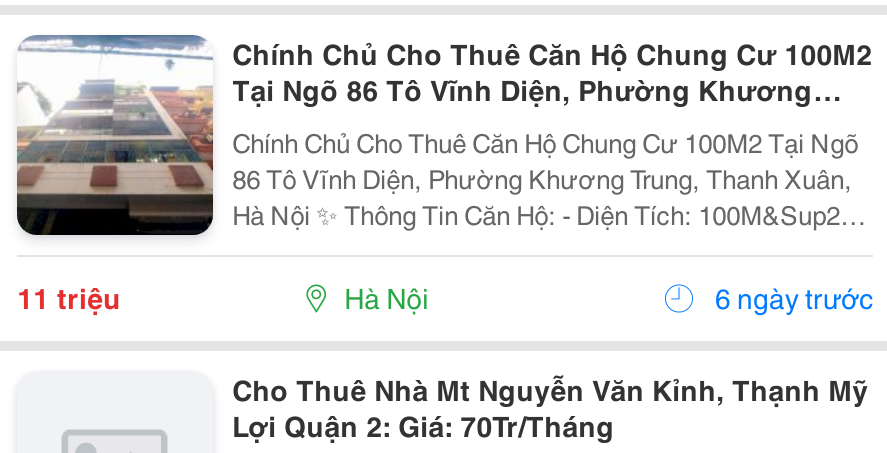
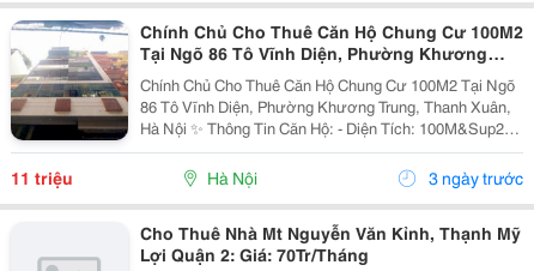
[709,277,873,317] 6 ngày trước -> [425,165,523,189] 3 ngày trước

